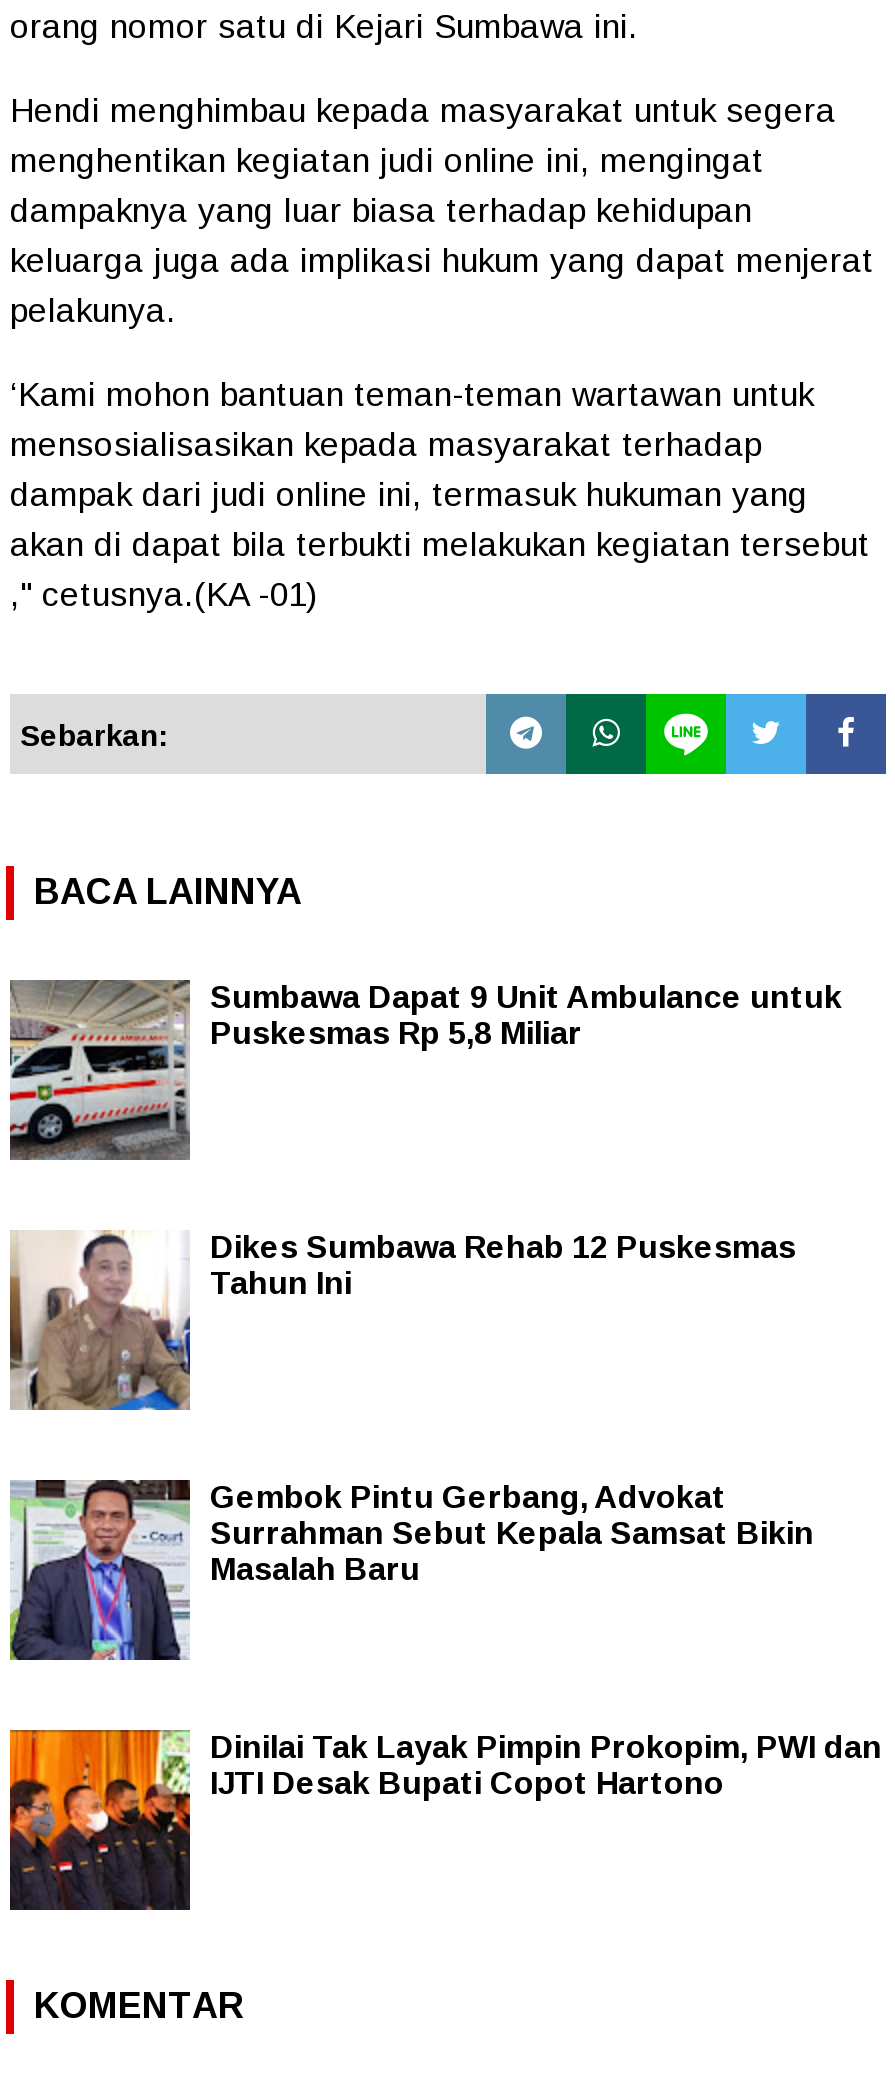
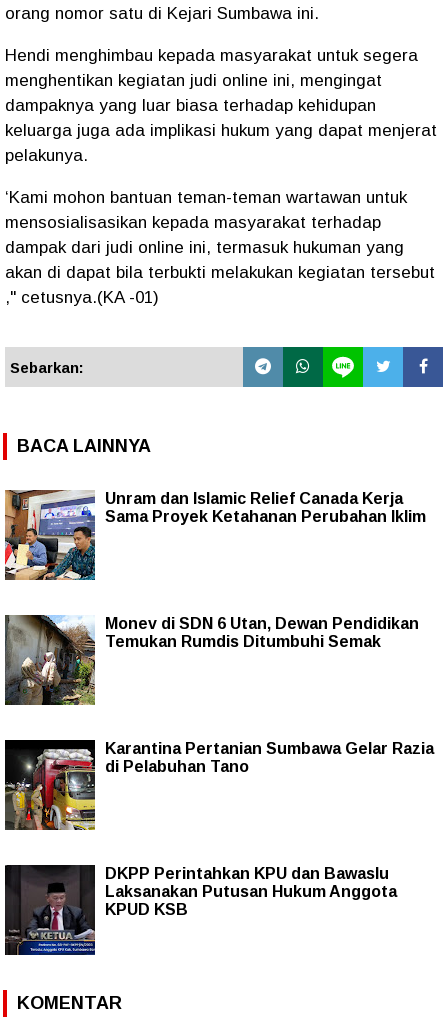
[8,980,842,1162] [image] | Sumbawa Dapat 9 Unit Ambulance untuk | Puskesmas Rp 5,8 Miliar -> [4,490,426,581] [image] | Unram dan Islamic Relief Canada Kerja | Sama Proyek Ketahanan Perubahan Iklim
[8,1228,796,1412] [image] | Dikes Sumbawa Rehab 12 Puskesmas | Tahun Ini -> [4,614,419,706] [image] | Monev di SDN 6 Utan, Dewan Pendidikan | Temukan Rumdis Ditumbuhi Semak
[8,1478,814,1662] [image] | Gembok Pintu Gerbang, Advokat | Surrahman Sebut Kepala Samsat Bikin | Masalah Baru -> [4,739,434,831] [image] | Karantina Pertanian Sumbawa Gelar Razia | di Pelabuhan Tano
[8,1728,882,1912] [image] | Dinilai Tak Layak Pimpin Prokopim, PWI dan | IJTI Desak Bupati Copot Hartono -> [4,864,397,956] [image] | DKPP Perintahkan KPU dan Bawaslu | Laksanakan Putusan Hukum Anggota | KPUD KSB

